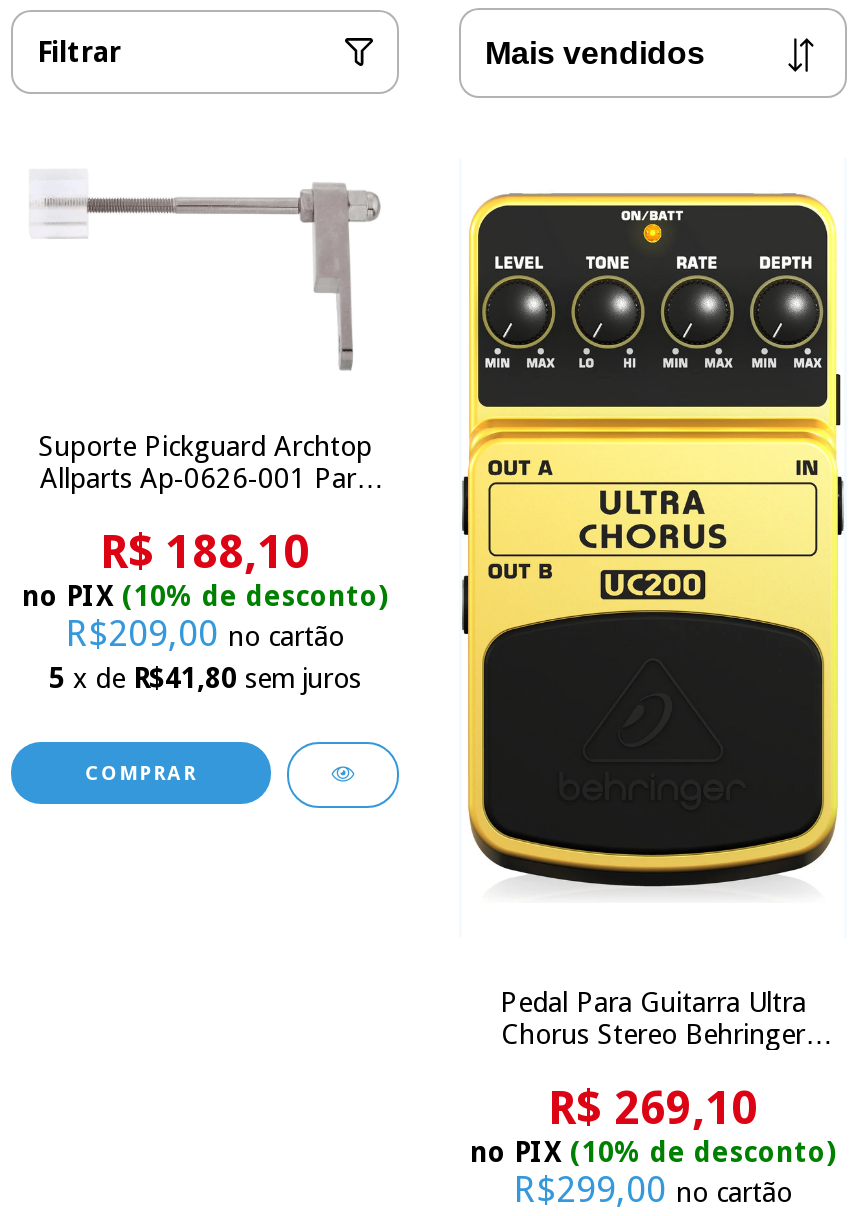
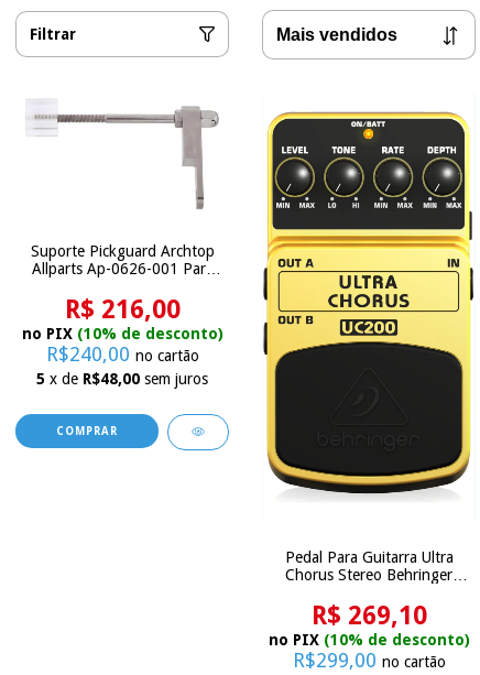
[100,526,310,580] R$ 188,10 -> [64,295,180,325] R$ 216,00
[66,612,344,654] R$209,00 no cartão -> [46,342,199,366] R$240,00 no cartão
[49,662,361,694] 5 x de R$41,80 sem juros -> [36,370,208,388] 5 x de R$48,00 sem juros

